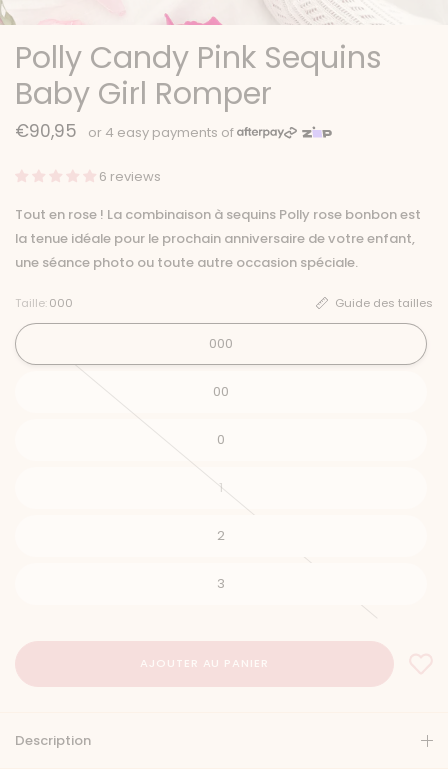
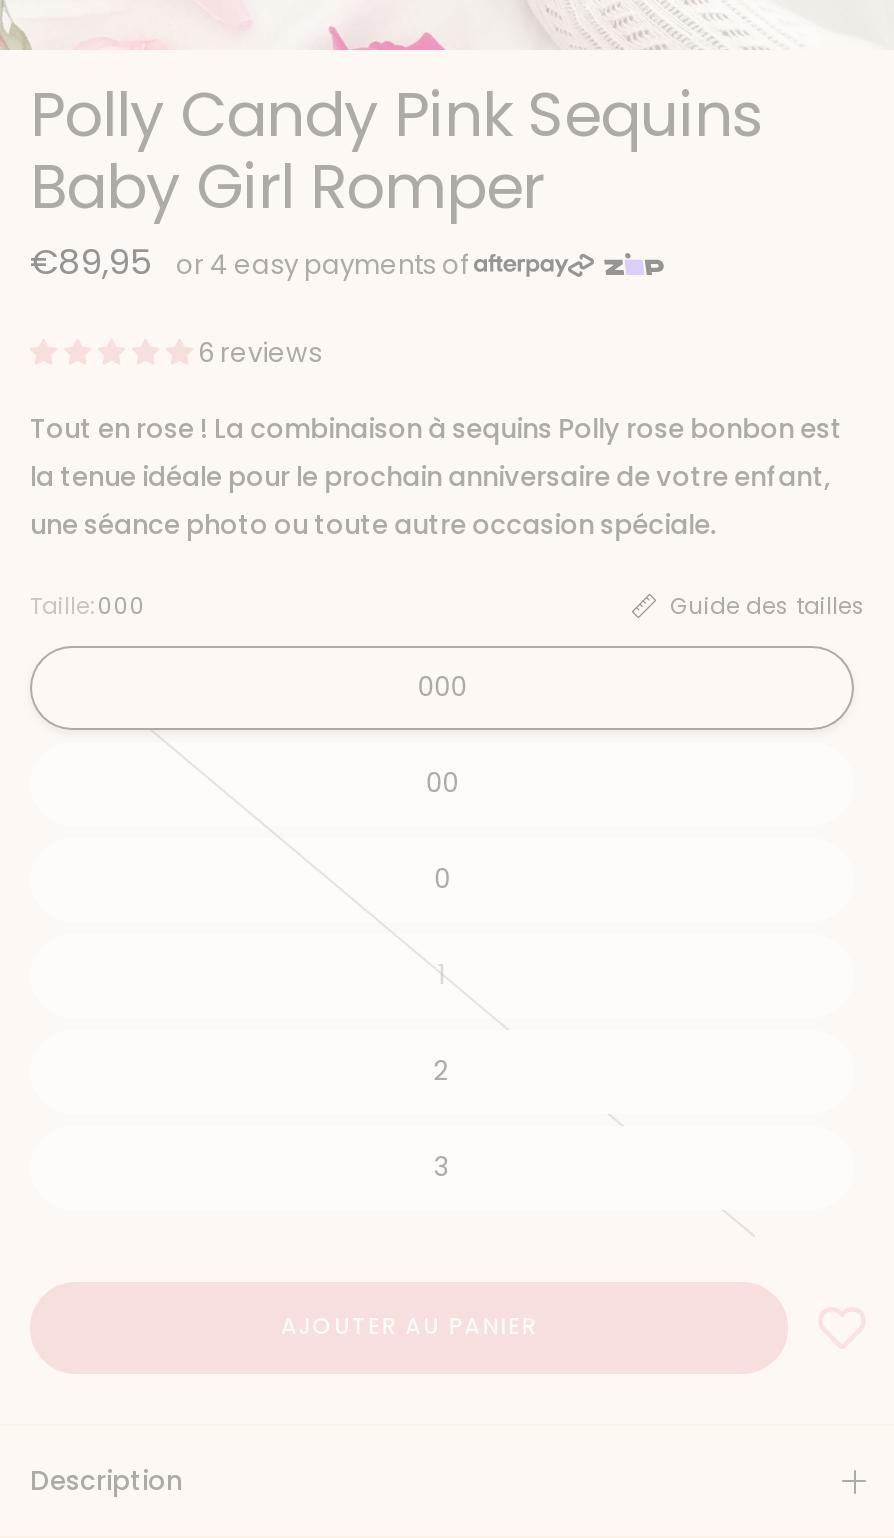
[15,119,77,143] €90,95 -> [30,238,154,286] €89,95

